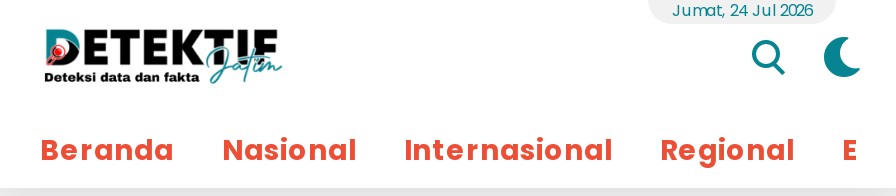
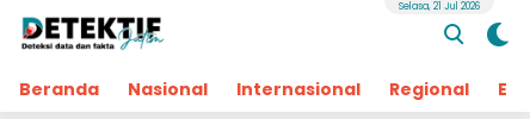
[672,0,812,22] Jumat, 24 Jul 2026 -> [399,0,480,13] Selasa, 21 Jul 2026

